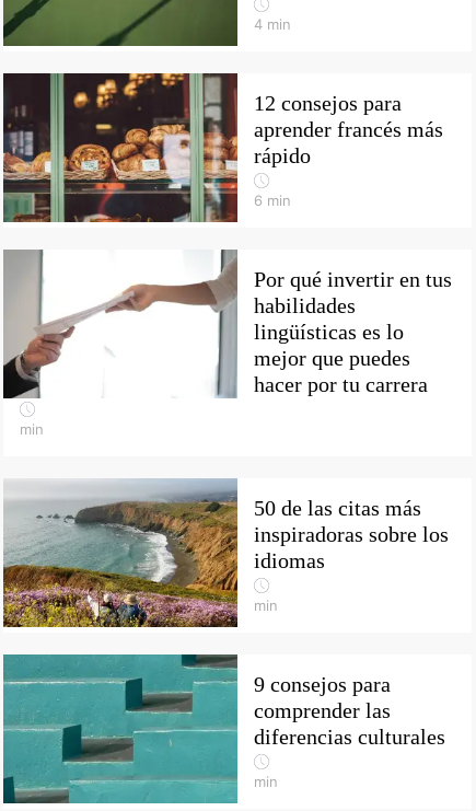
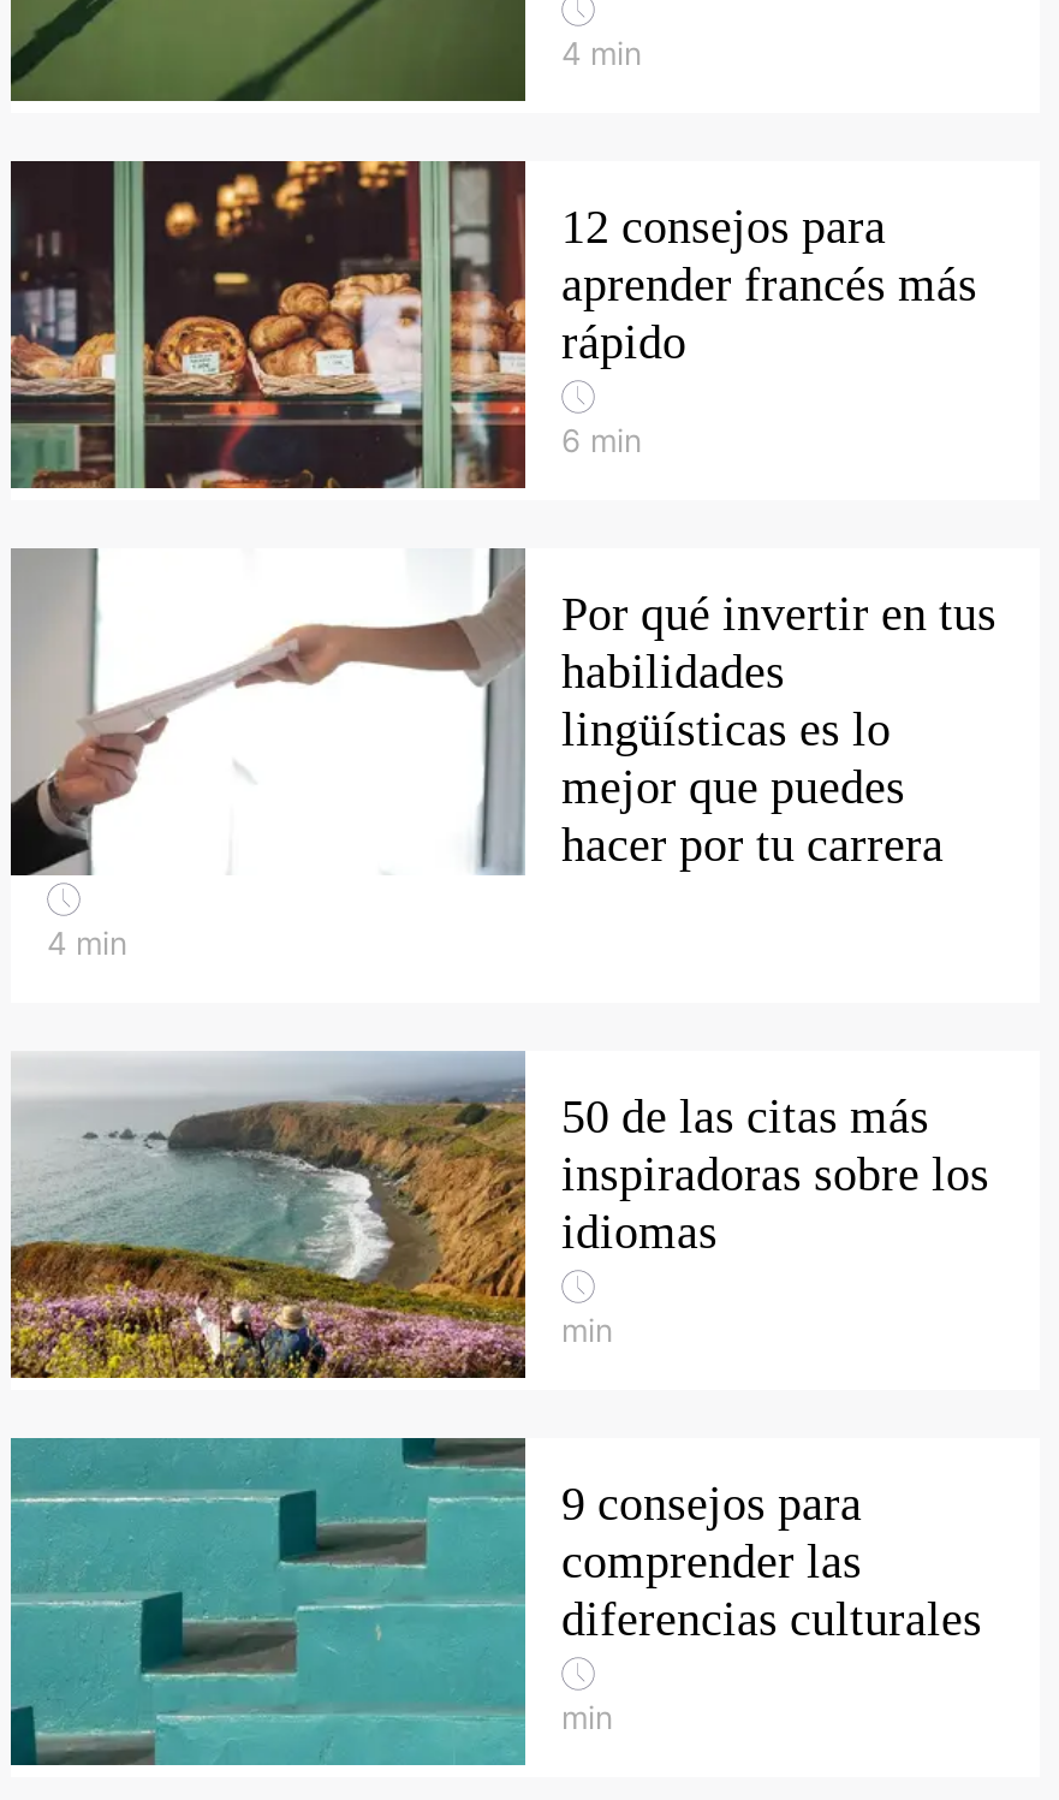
[20,420,44,438] min -> [47,923,129,962] 4 min

